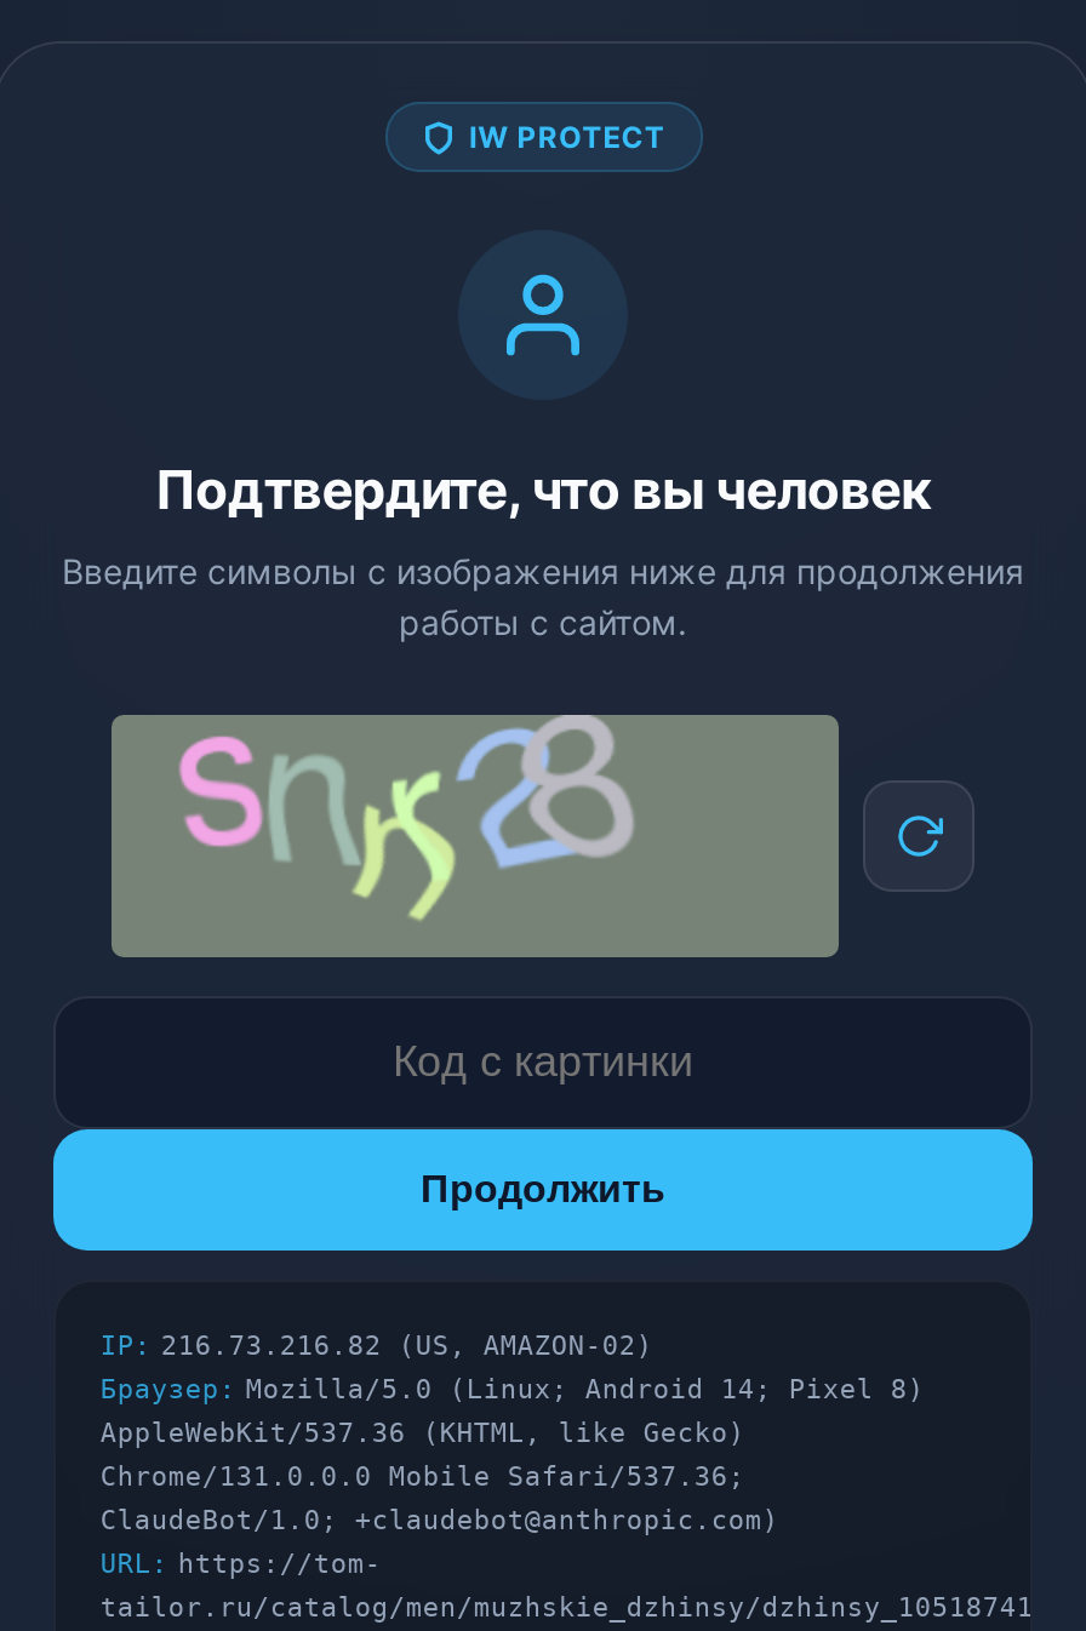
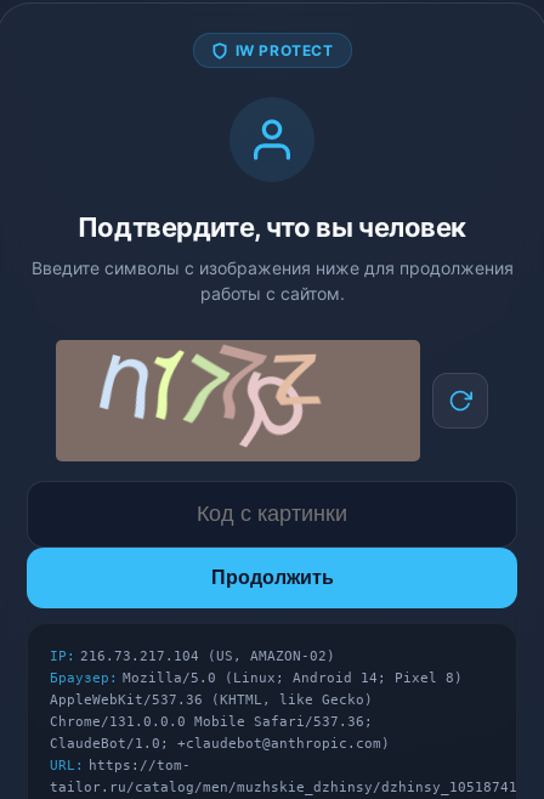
[177,715,638,928] [image] -> [90,340,322,448] [image]
[100,1330,653,1362] IP: 216.73.216.82 (US, AMAZON-02) -> [50,648,336,664] IP: 216.73.217.104 (US, AMAZON-02)

